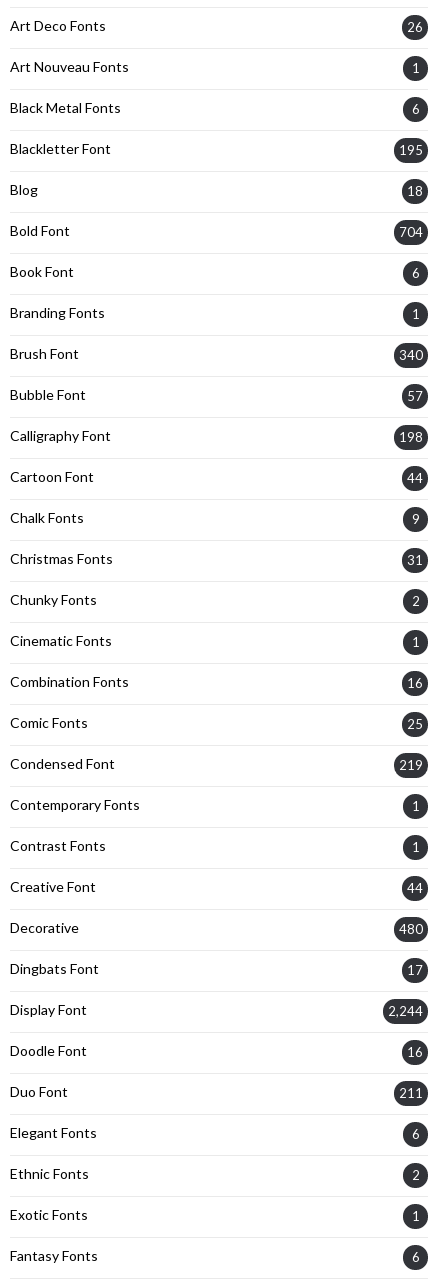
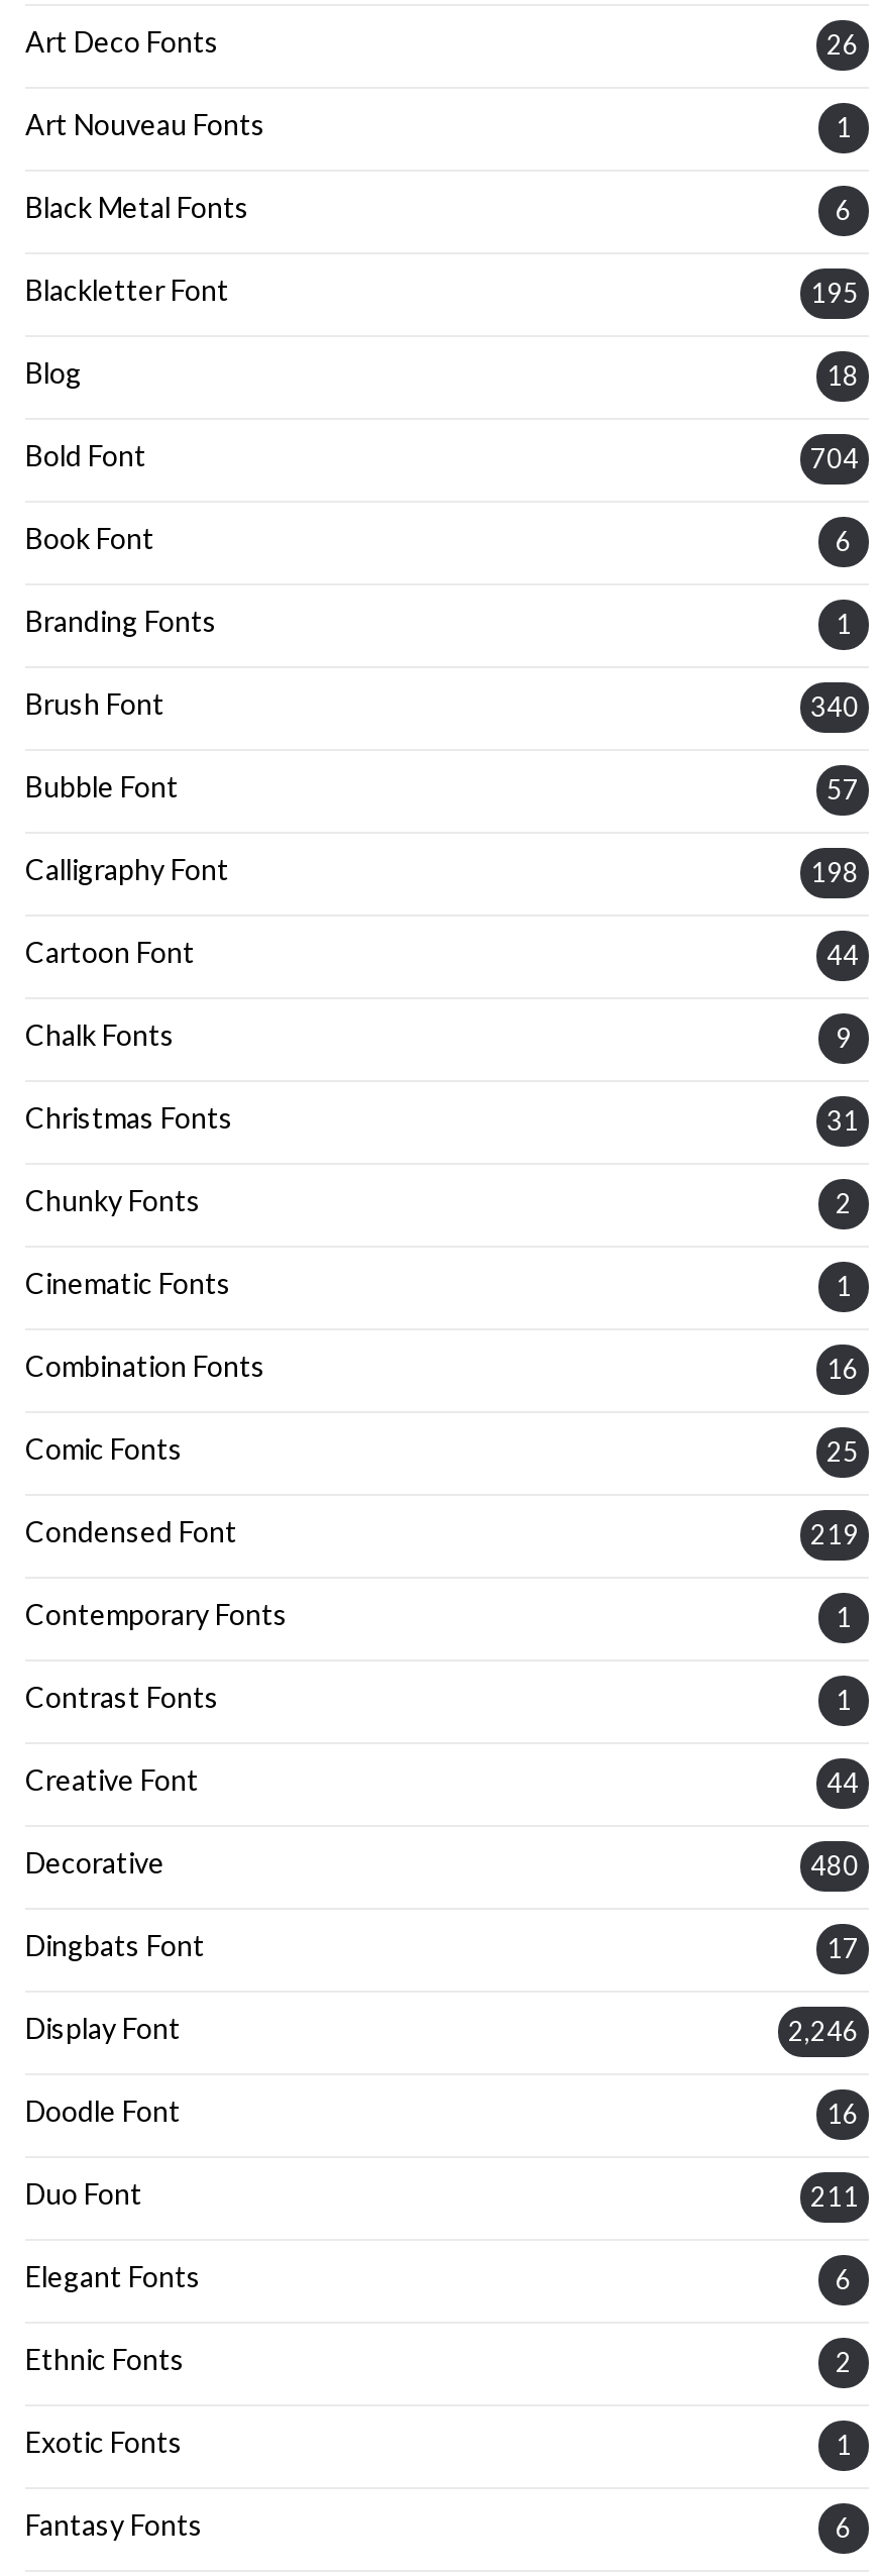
[388,1003,423,1019] 2,244 -> [788,2015,859,2047] 2,246

